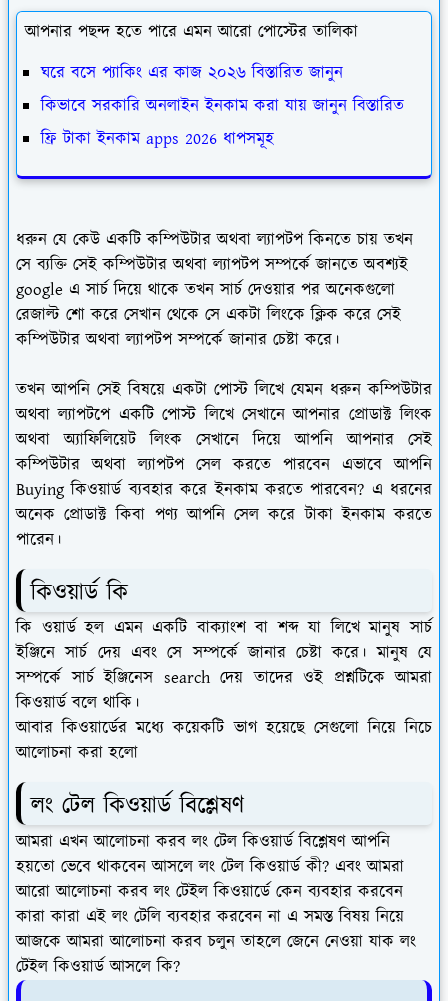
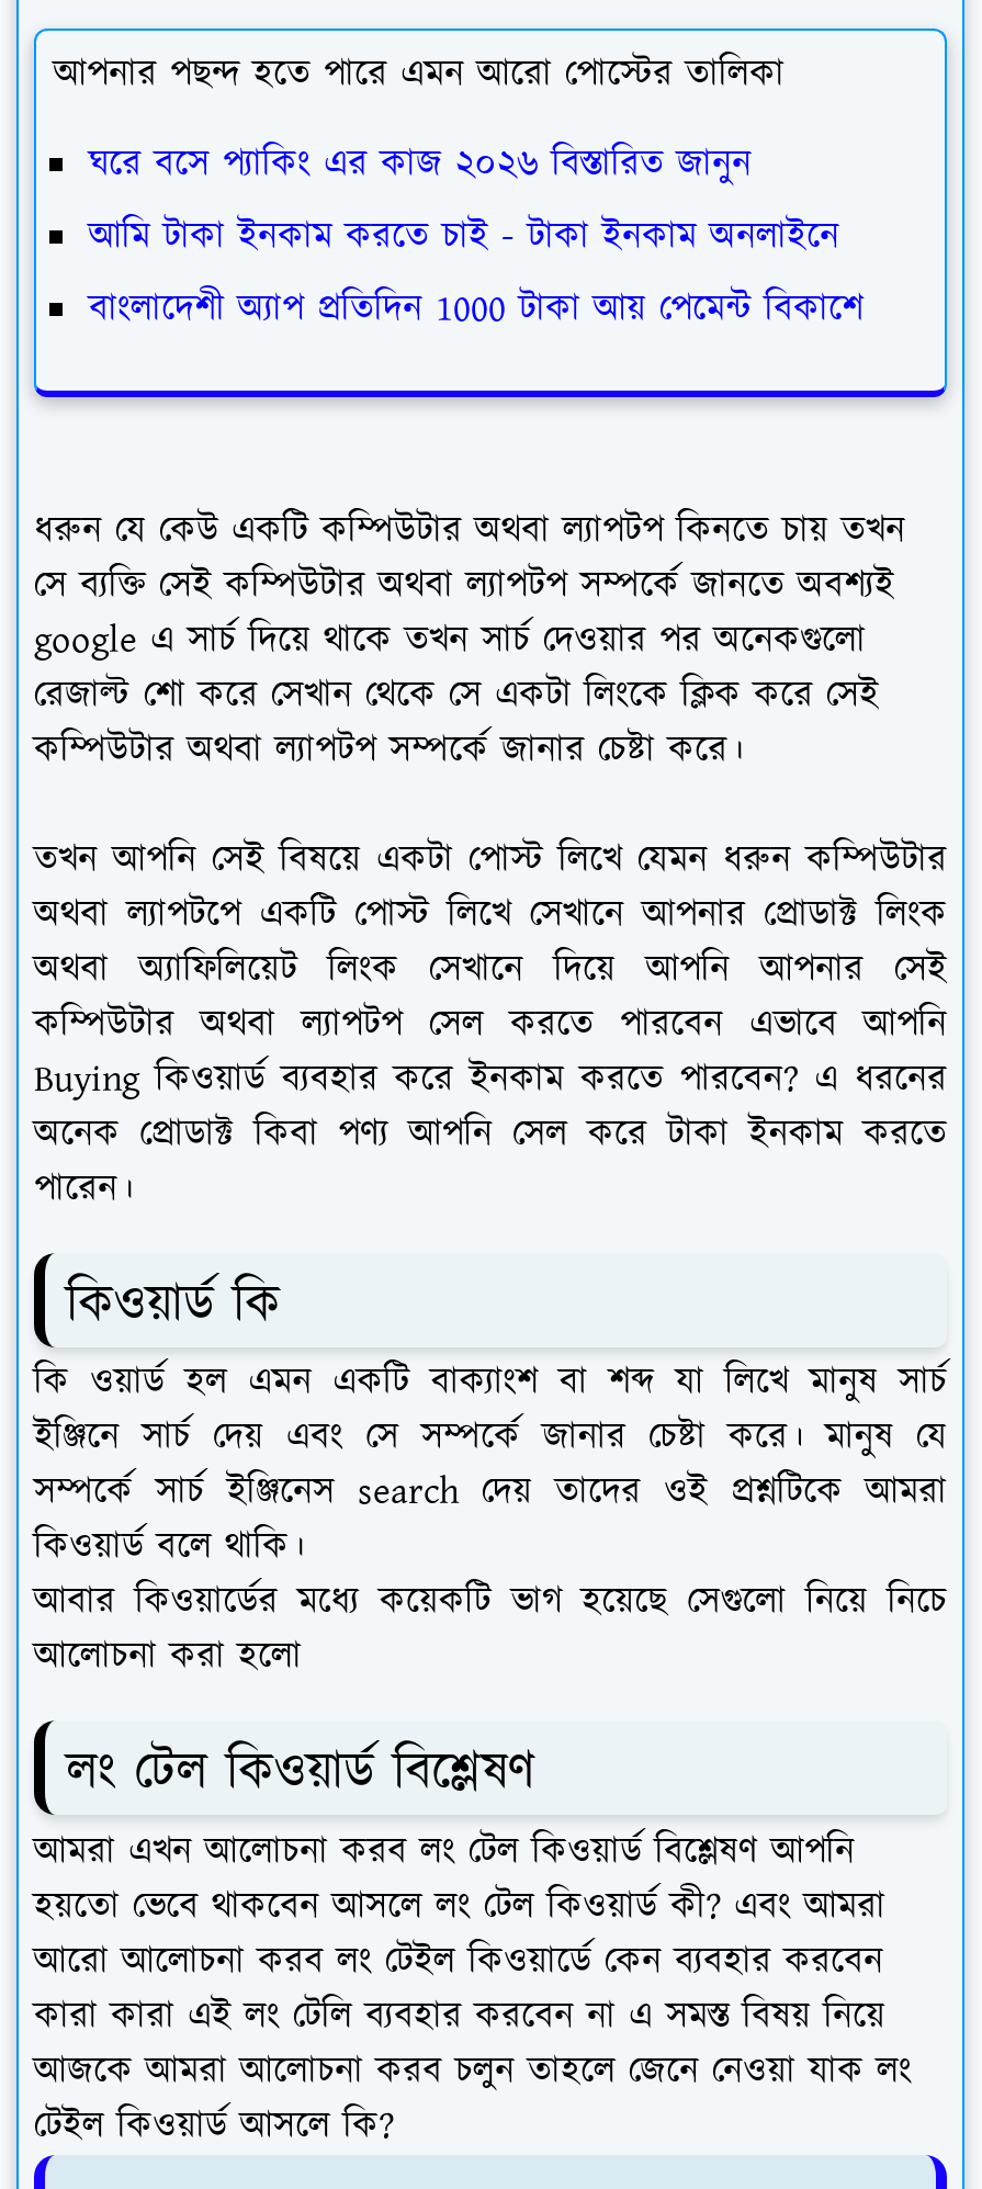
[41,93,404,150] কিভাবে সরকারি অনলাইন ইনকাম করা যায় জানুন বিস্তারিত | ফ্রি টাকা ইনকাম apps 2026 ধাপসমূহ -> [89,210,864,335] আমি টাকা ইনকাম করতে চাই - টাকা ইনকাম অনলাইনে | বাংলাদেশী অ্যাপ প্রতিদিন 1000 টাকা আয় পেমেন্ট বিকাশে

